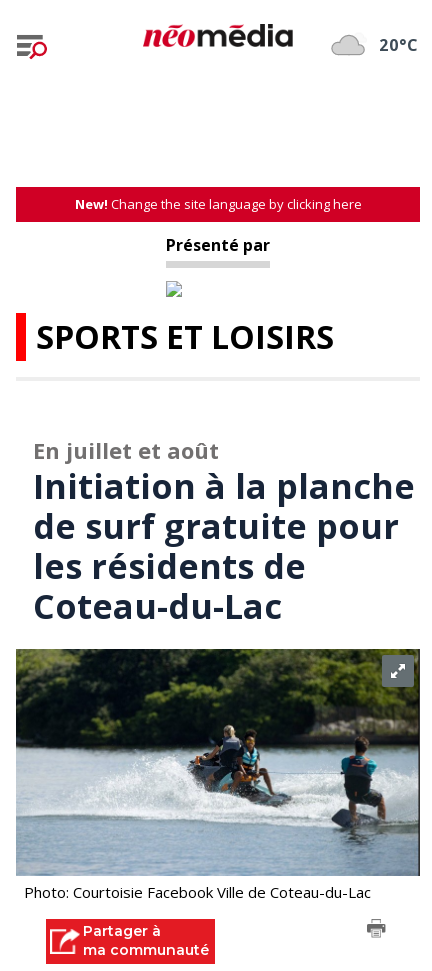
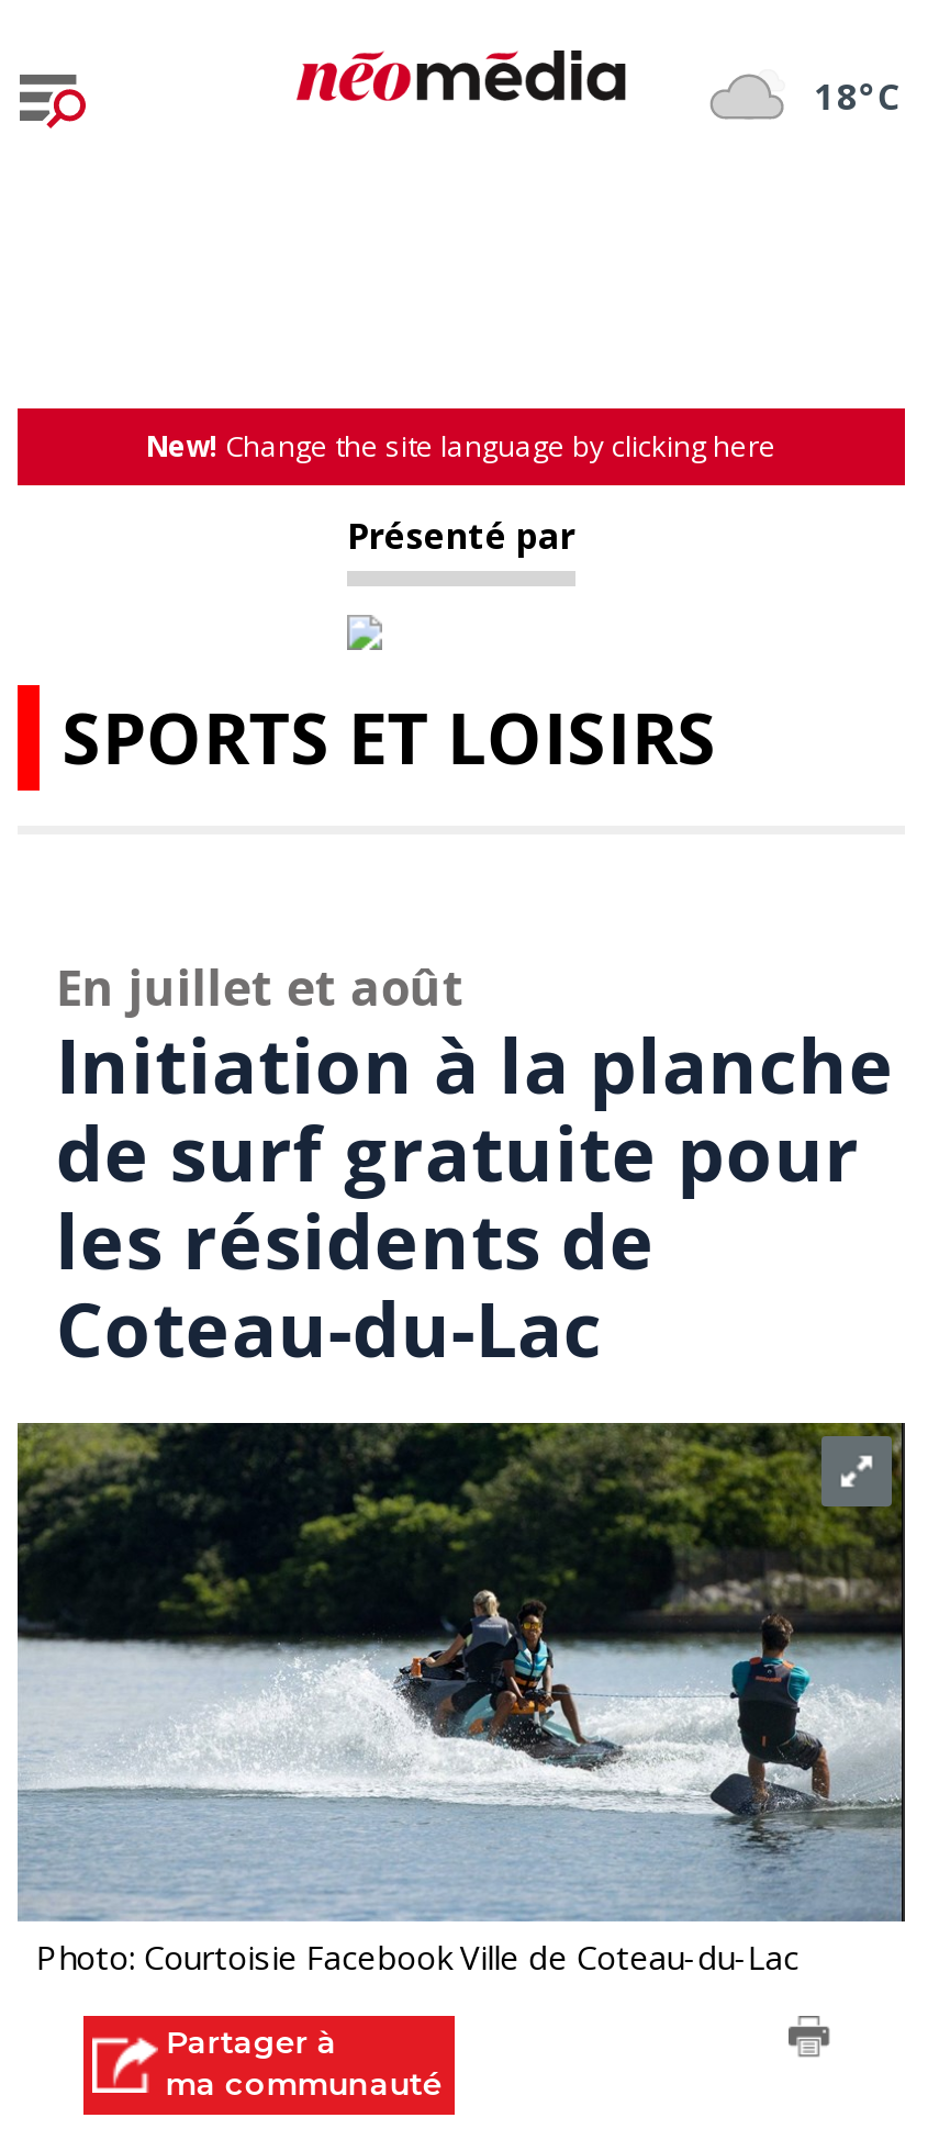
[379,33,420,55] 20°C -> [814,71,904,120] 18°C

